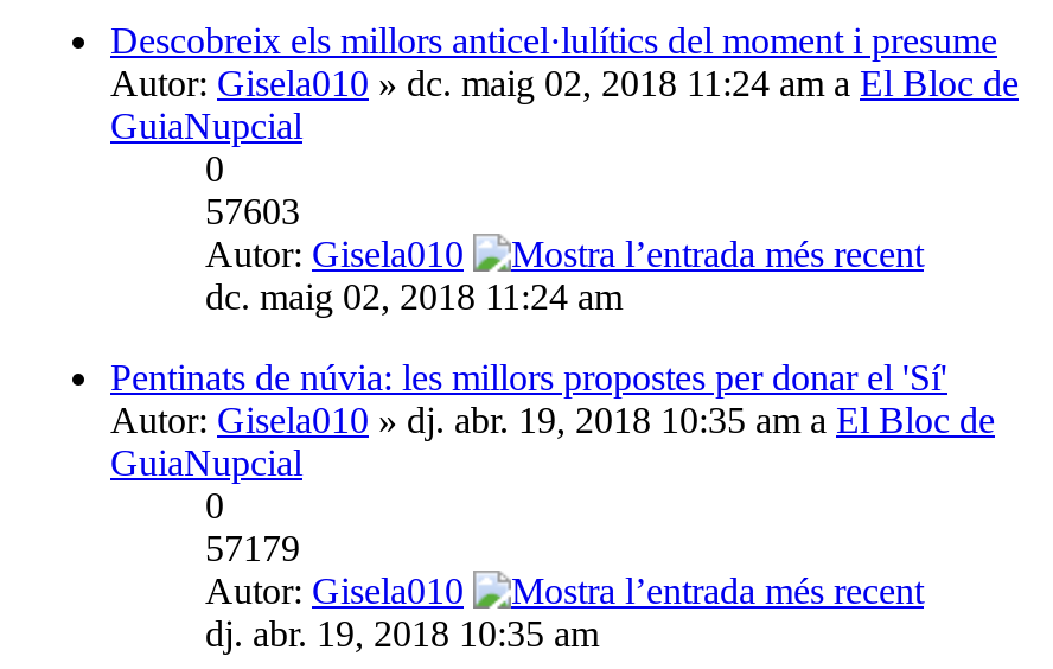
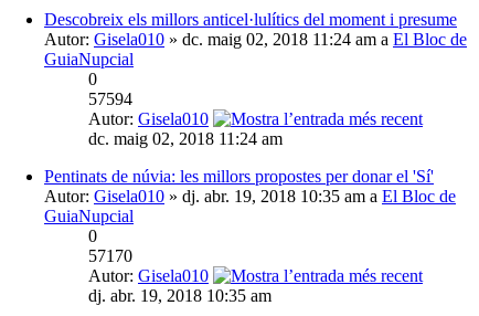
[205,191,300,231] 57603 -> [88,89,132,108] 57594
[205,528,300,568] 57179 -> [88,246,132,265] 57170

